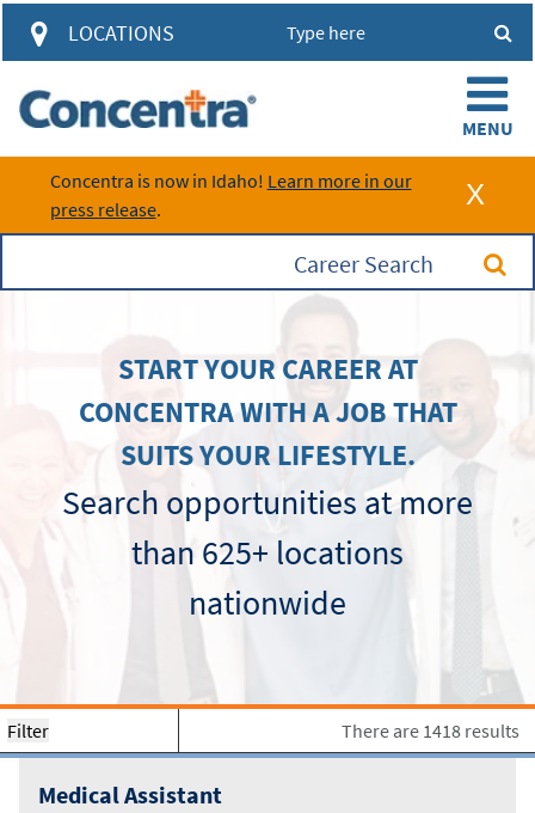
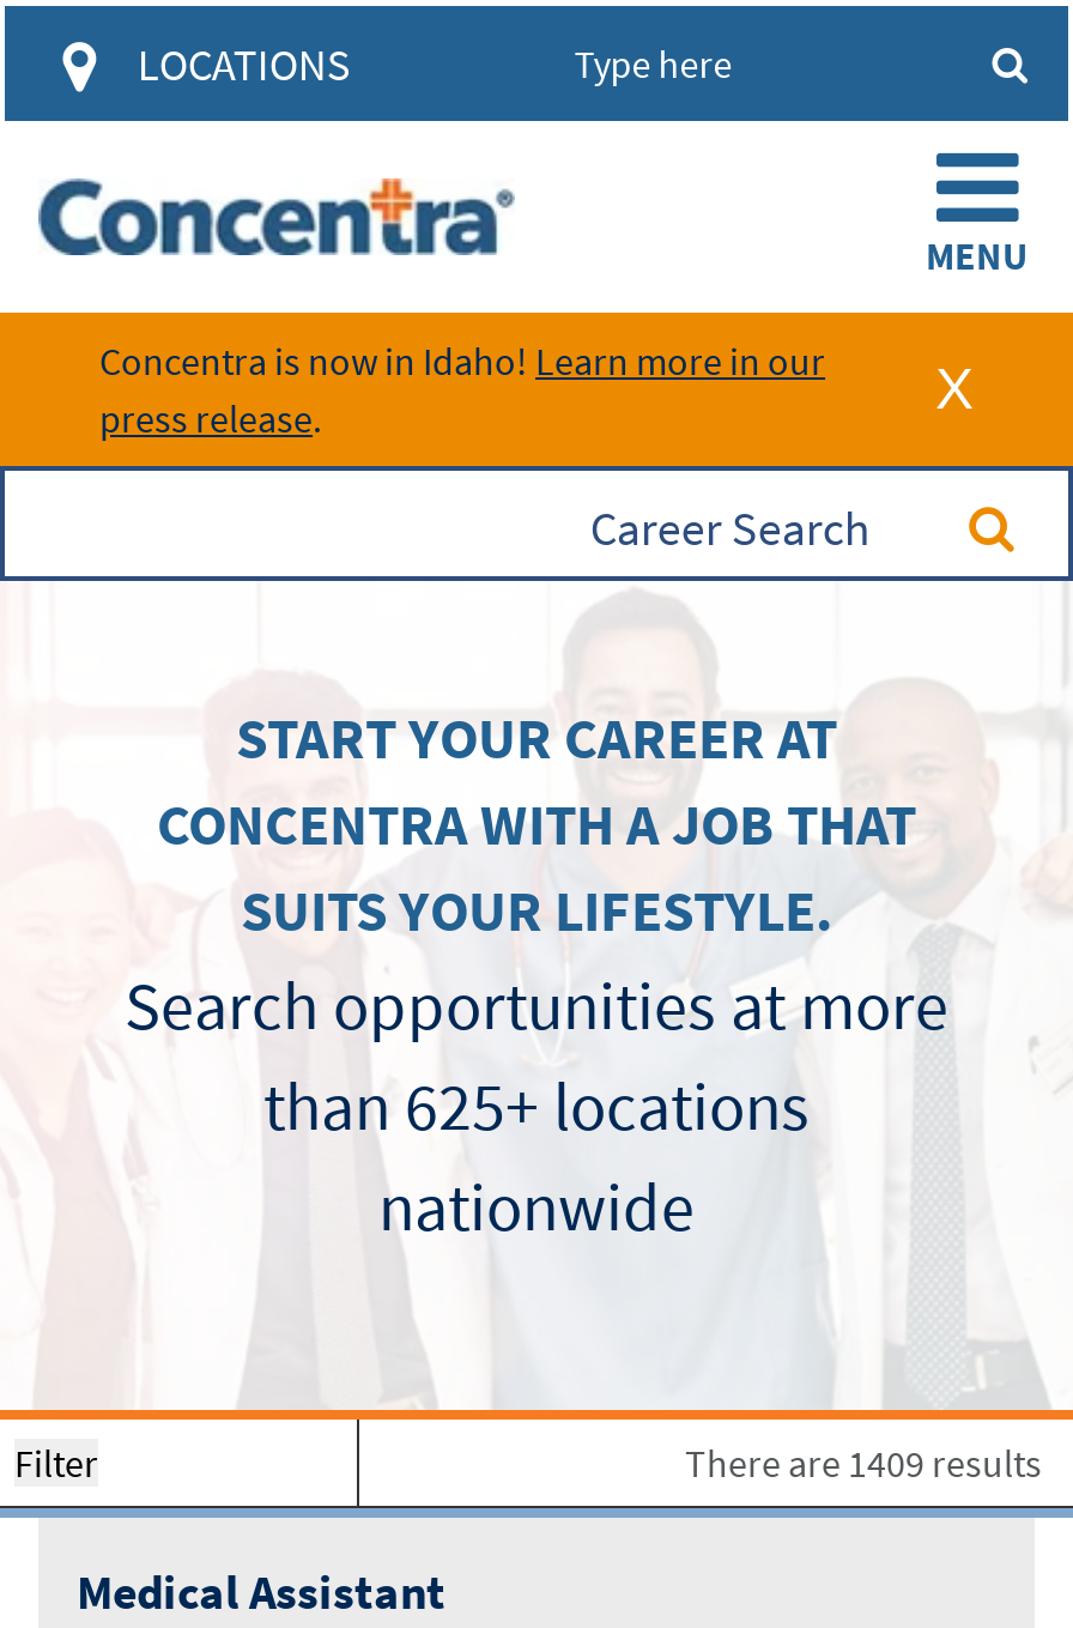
[342,719,519,742] There are 1418 results -> [685,1439,1042,1487] There are 1409 results

